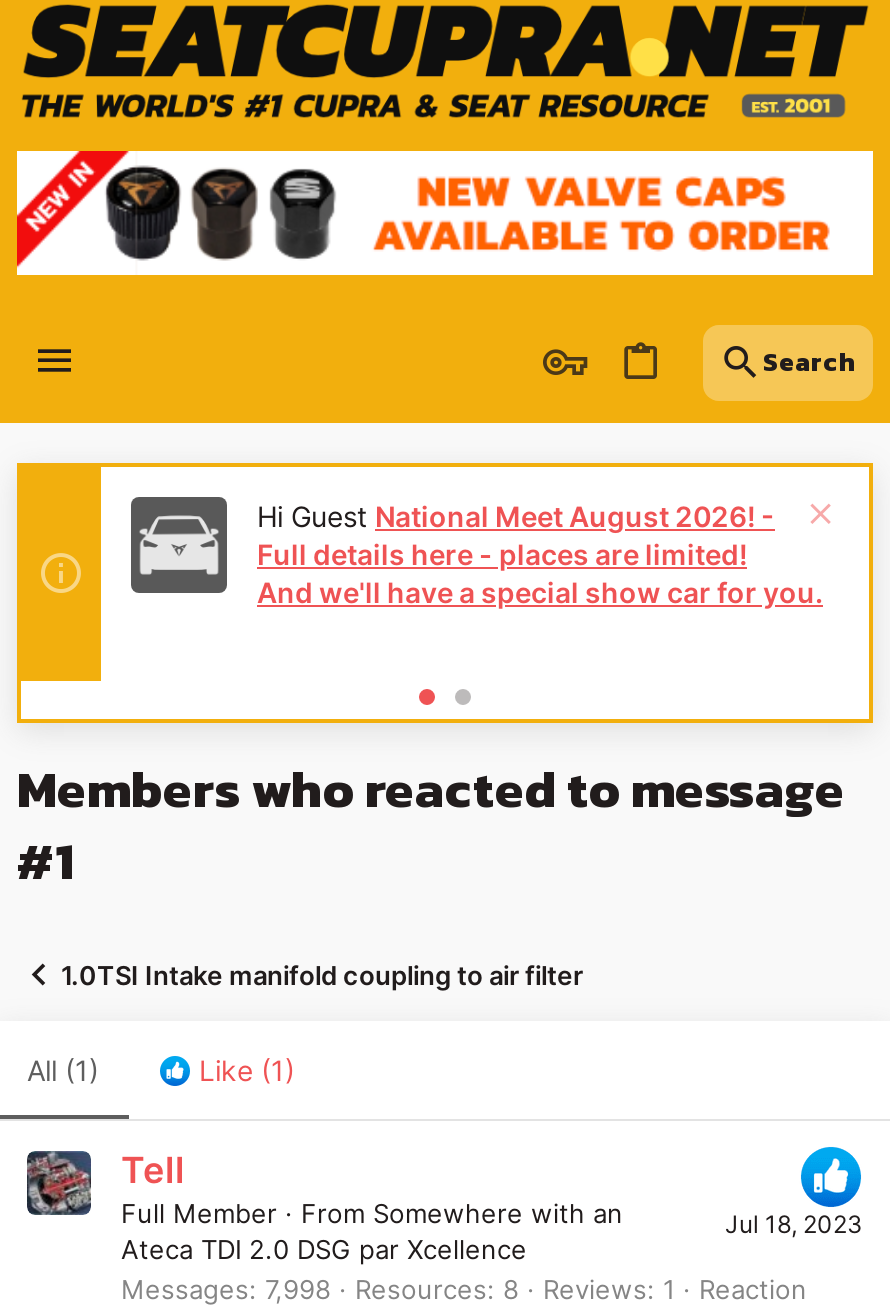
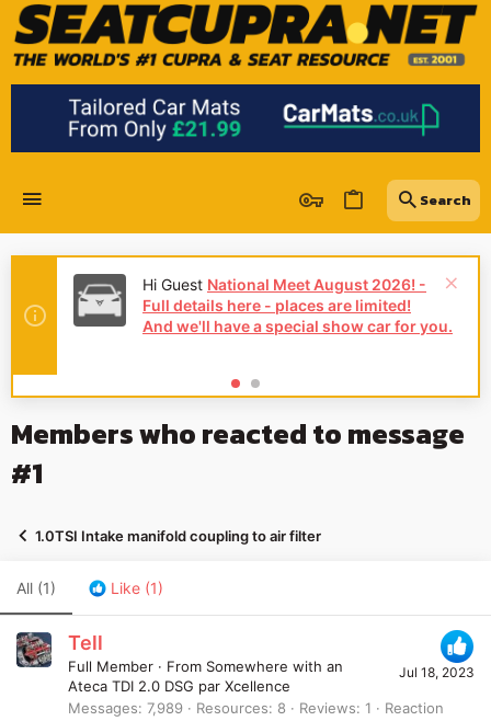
[15,149,875,277] [image] -> [10,83,481,153] [image]
[121,1273,807,1305] Messages 7,998 Resources 8 Reviews 1 Reaction -> [68,699,444,717] Messages 7,989 Resources 8 Reviews 1 Reaction

